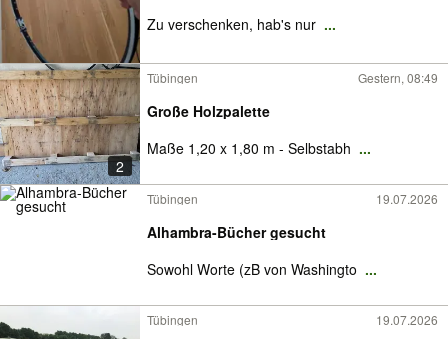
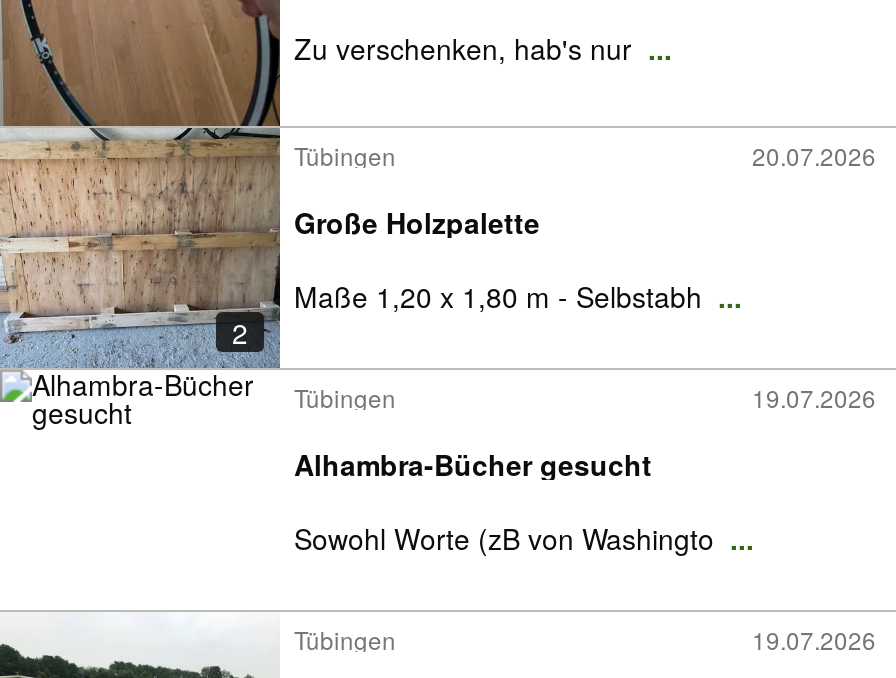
[358,69,438,86] Gestern, 08:49 -> [752,138,876,172] 20.07.2026

